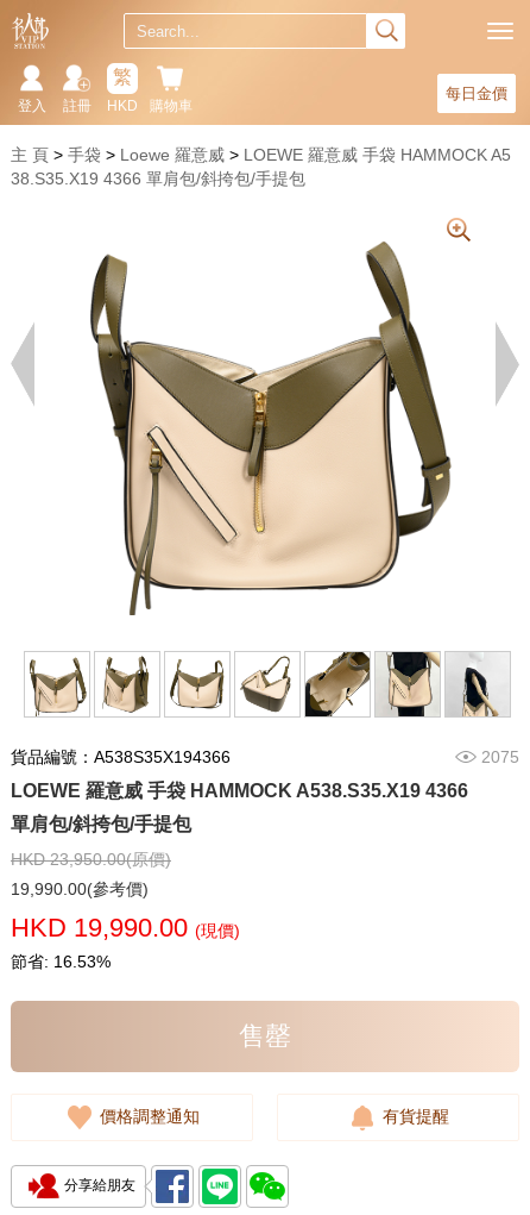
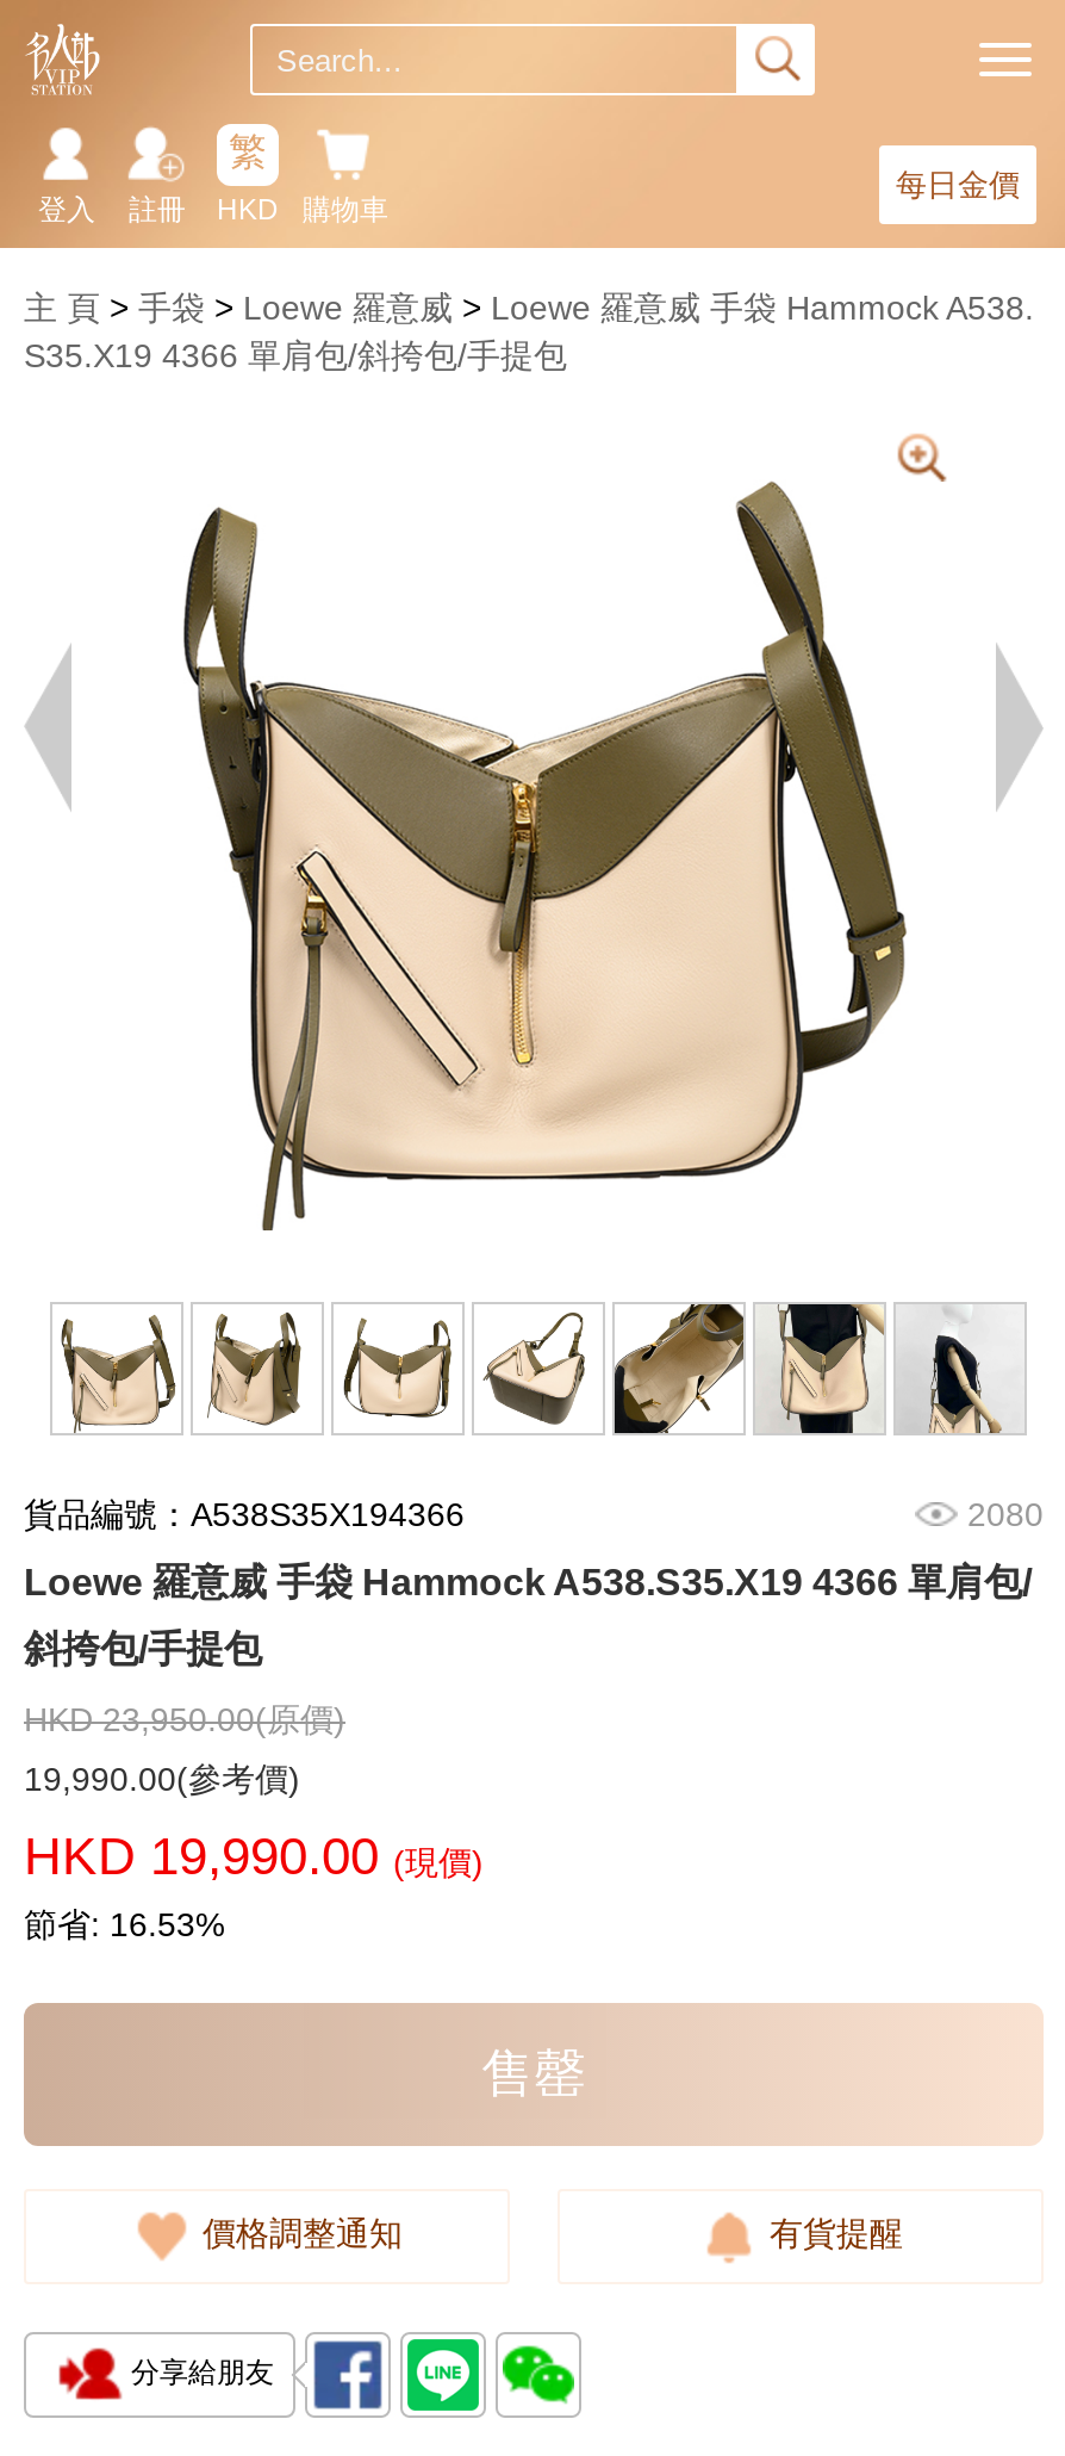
[244,145,511,164] LOEWE 羅意威 手袋 HAMMOCK A5 -> [491,289,1034,327] Loewe 羅意威 手袋 Hammock A538.
[11,169,305,188] 38.S35.X19 4366 單肩包/斜挎包/手提包 -> [24,336,567,374] S35.X19 4366 單肩包/斜挎包/手提包
[481,748,519,767] 2075 -> [967,1496,1044,1534] 2080
[11,781,468,801] LOEWE 羅意威 手袋 HAMMOCK A538.S35.X19 4366 -> [24,1563,1032,1603] Loewe 羅意威 手袋 Hammock A538.S35.X19 4366 單肩包/
[11,814,191,835] 單肩包/斜挎包/手提包 -> [24,1630,262,1670] 斜挎包/手提包

